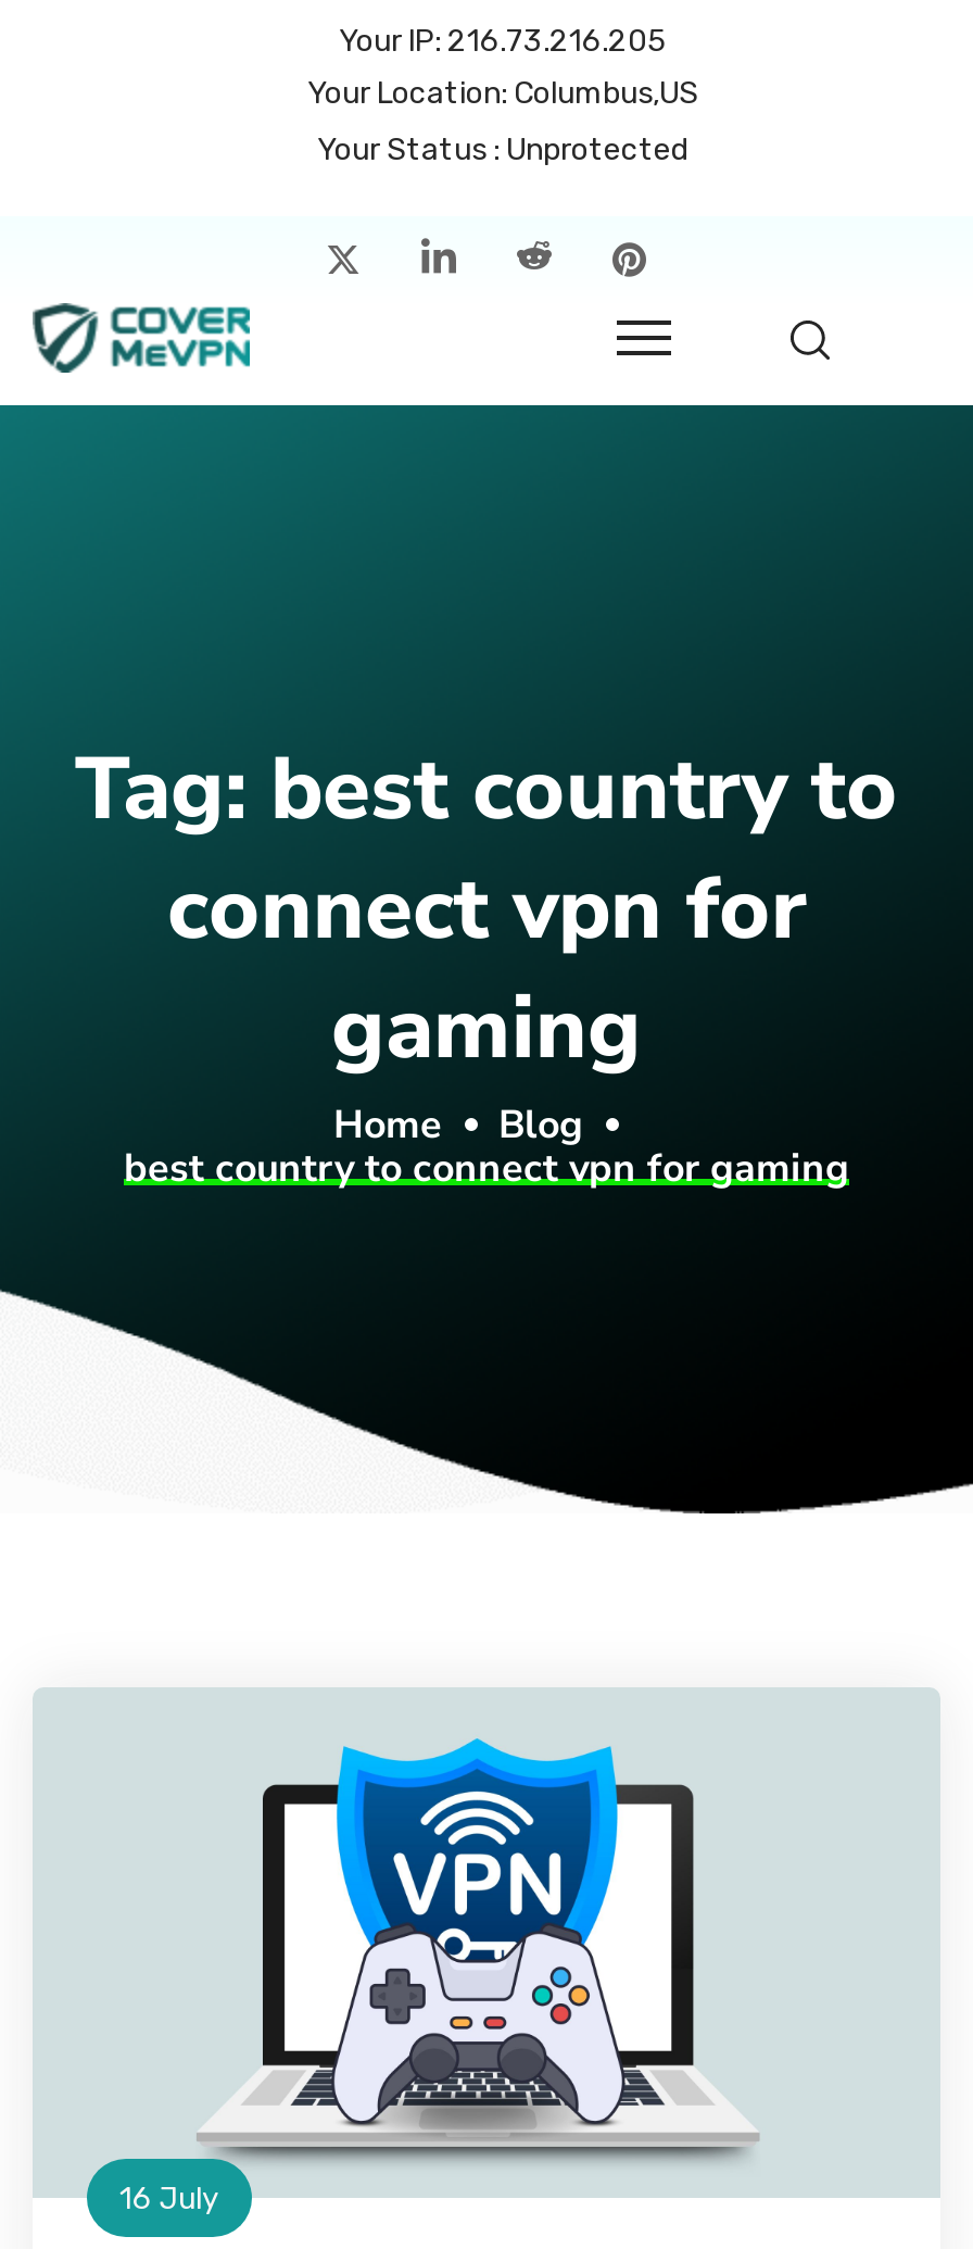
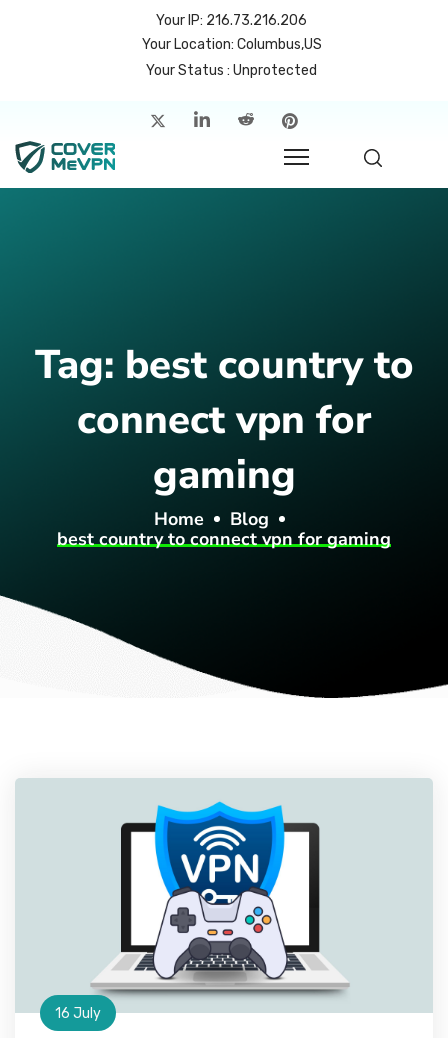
[339,23,667,60] Your IP: 216.73.216.205 -> [156,12,307,29] Your IP: 216.73.216.206

